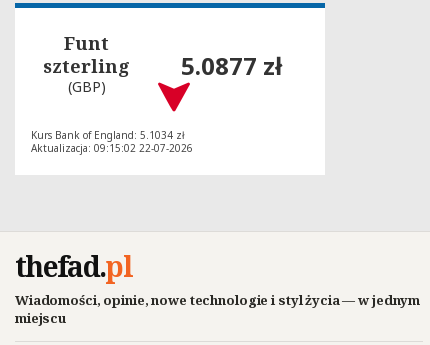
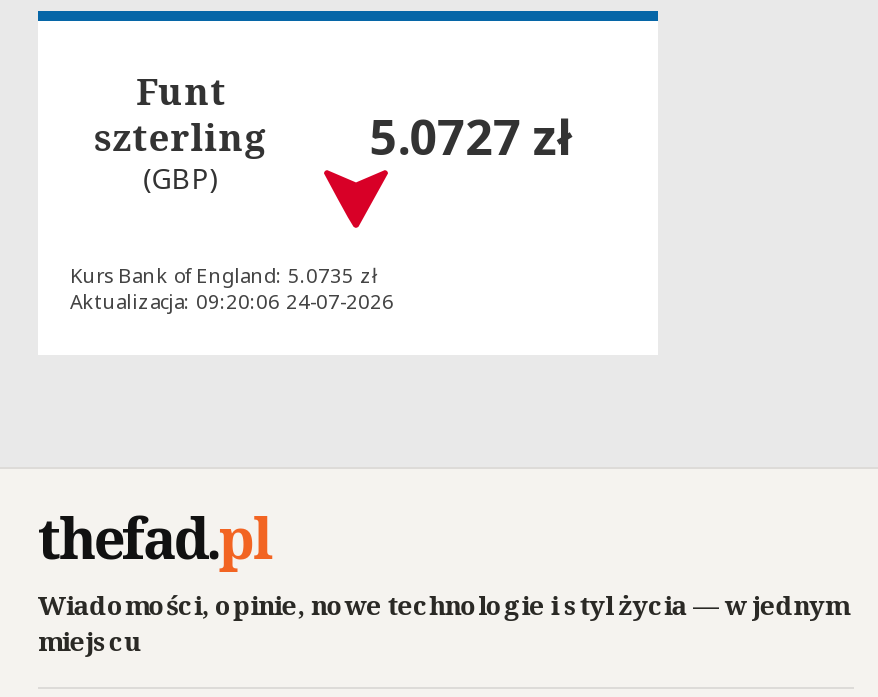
[181,49,282,82] 5.0877 zł -> [369,104,571,170] 5.0727 zł
[31,128,185,142] Kurs Bank of England: 5.1034 zł -> [70,262,378,290] Kurs Bank of England: 5.0735 zł
[31,141,193,155] Aktualizacja: 09:15:02 22-07-2026 -> [70,288,394,316] Aktualizacja: 09:20:06 24-07-2026

